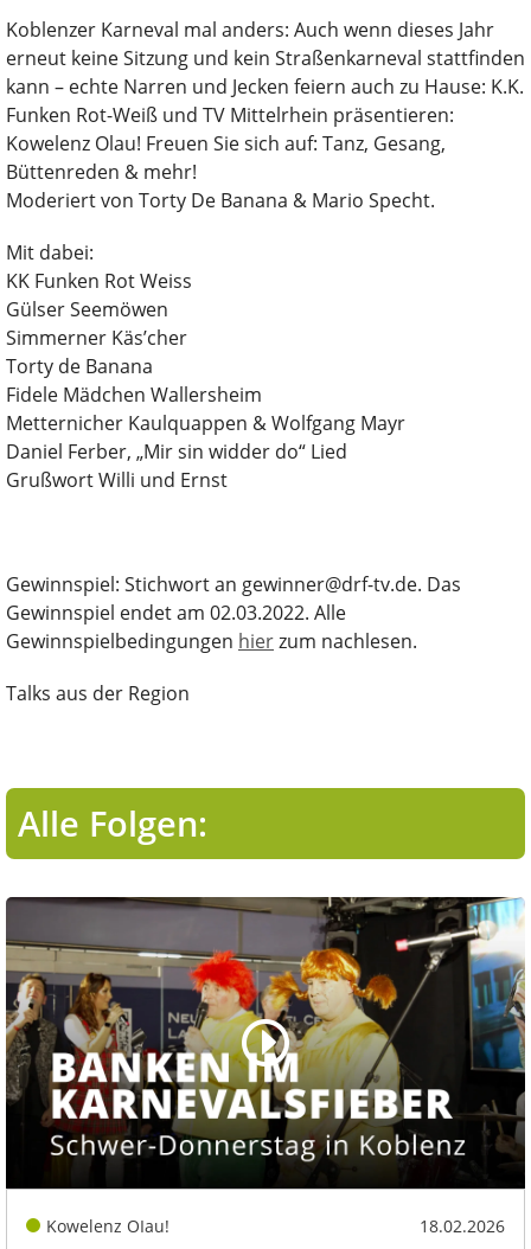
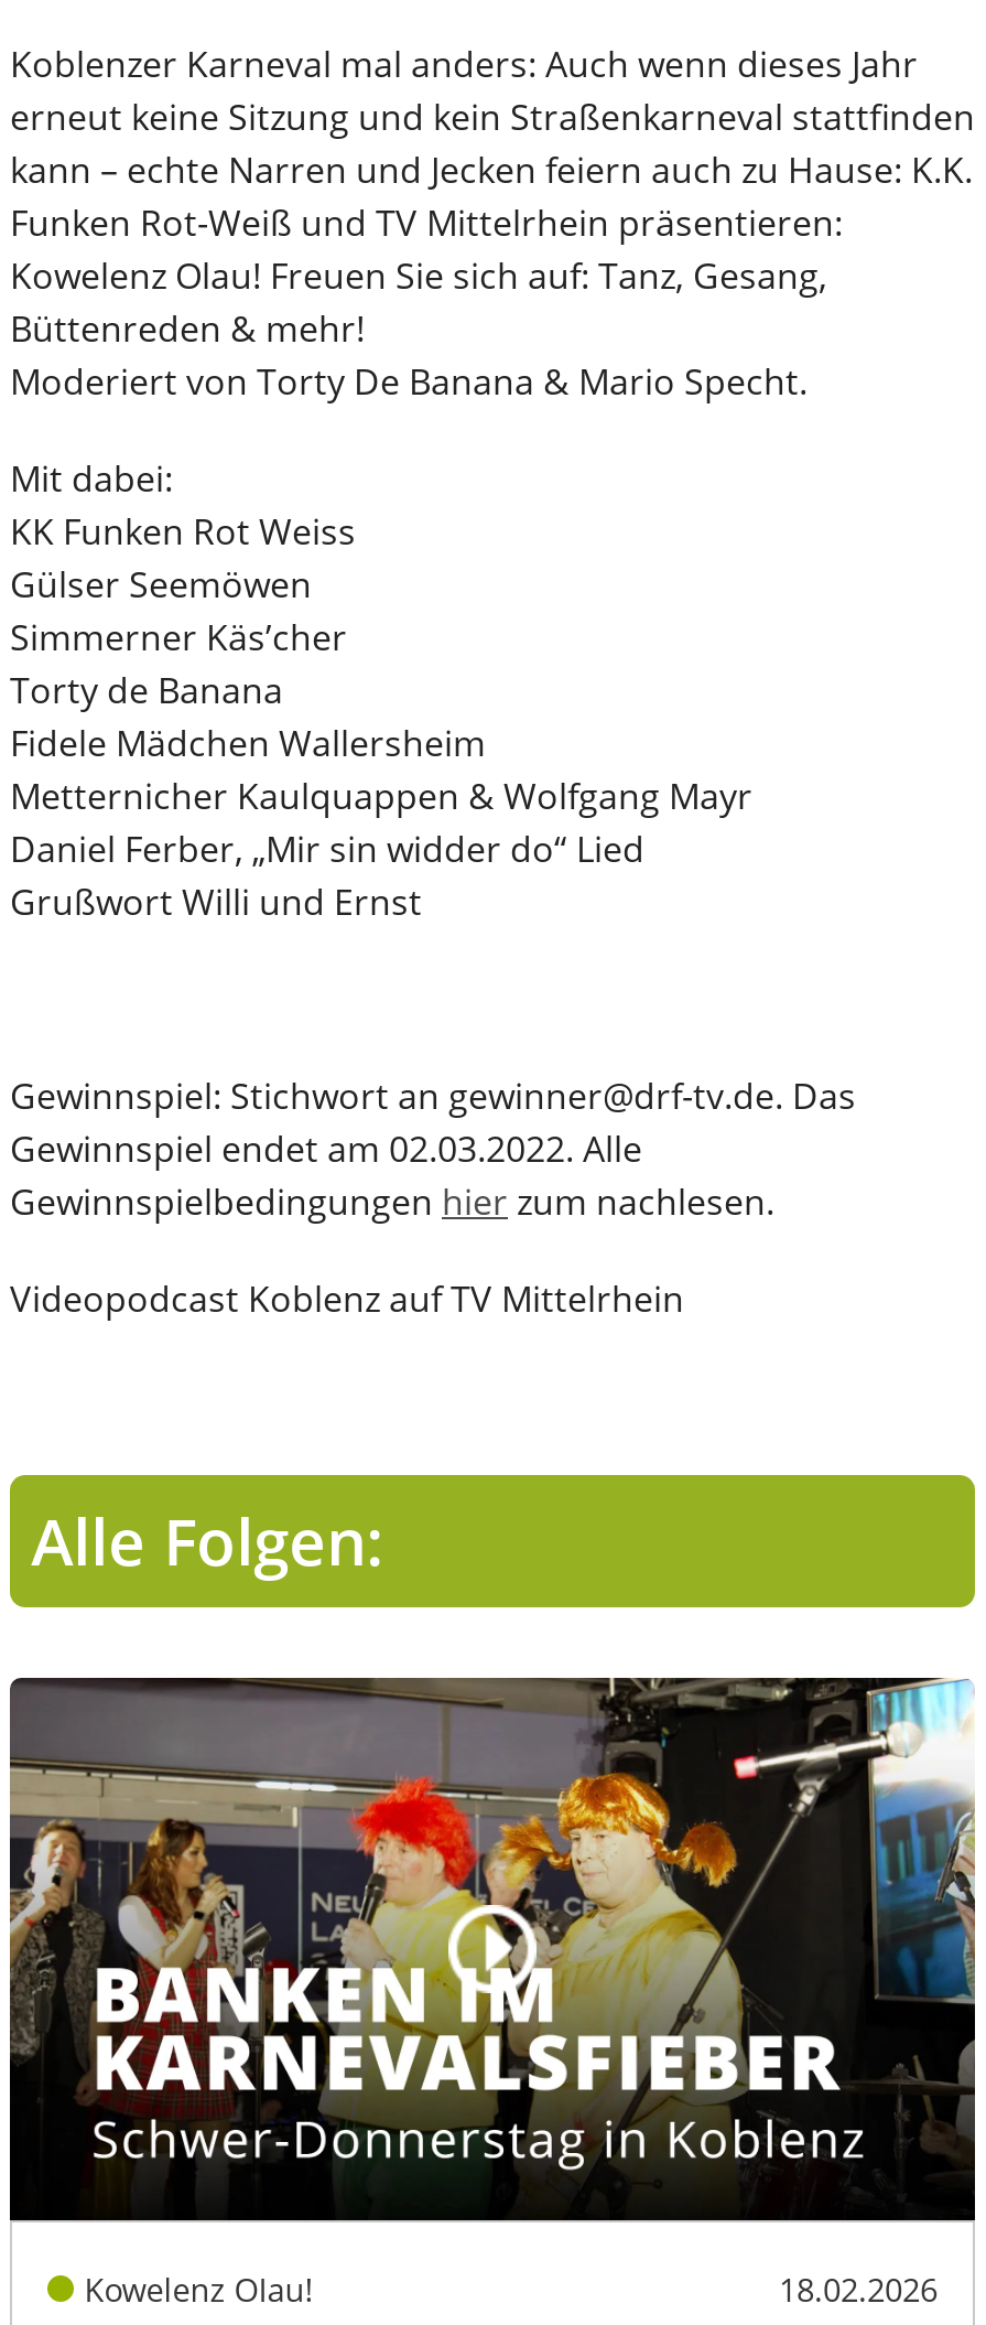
[6,680,190,706] Talks aus der Region -> [10,1274,684,1322] Videopodcast Koblenz auf TV Mittelrhein

